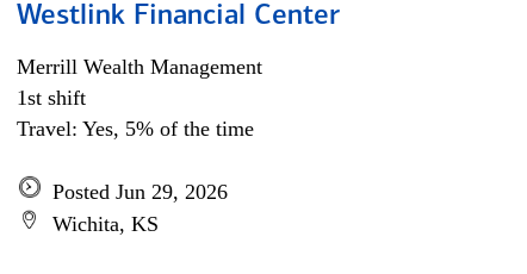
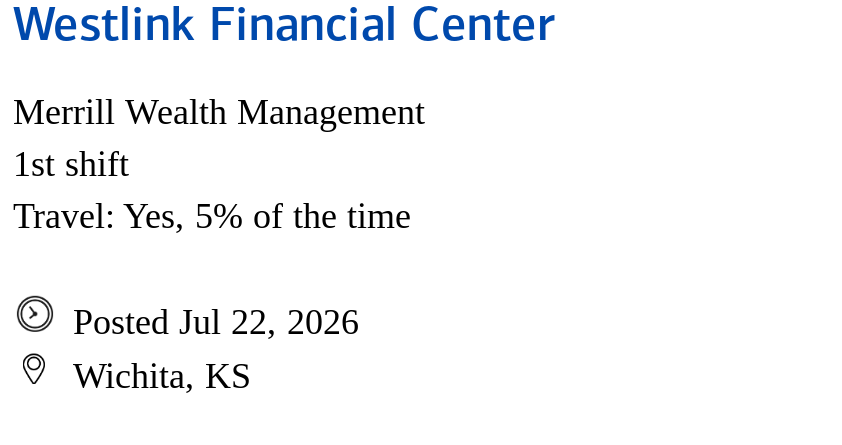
[52,180,228,204] Posted Jun 29, 2026 -> [73,302,359,342] Posted Jul 22, 2026

